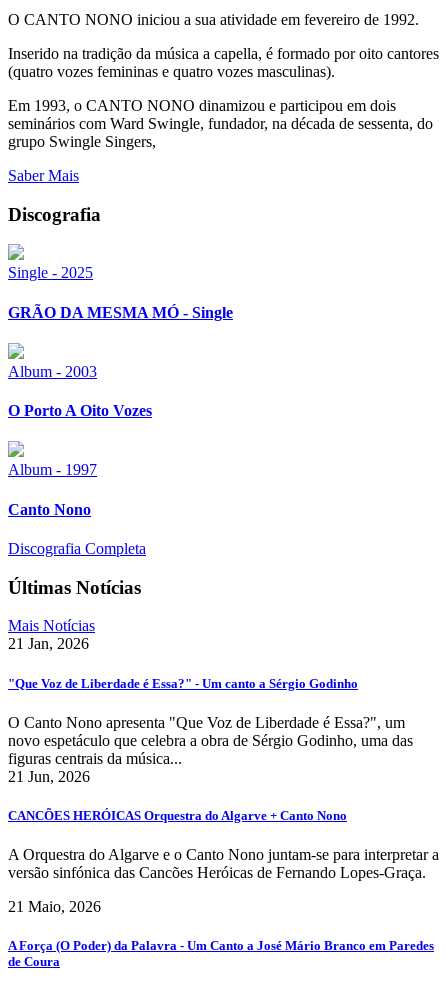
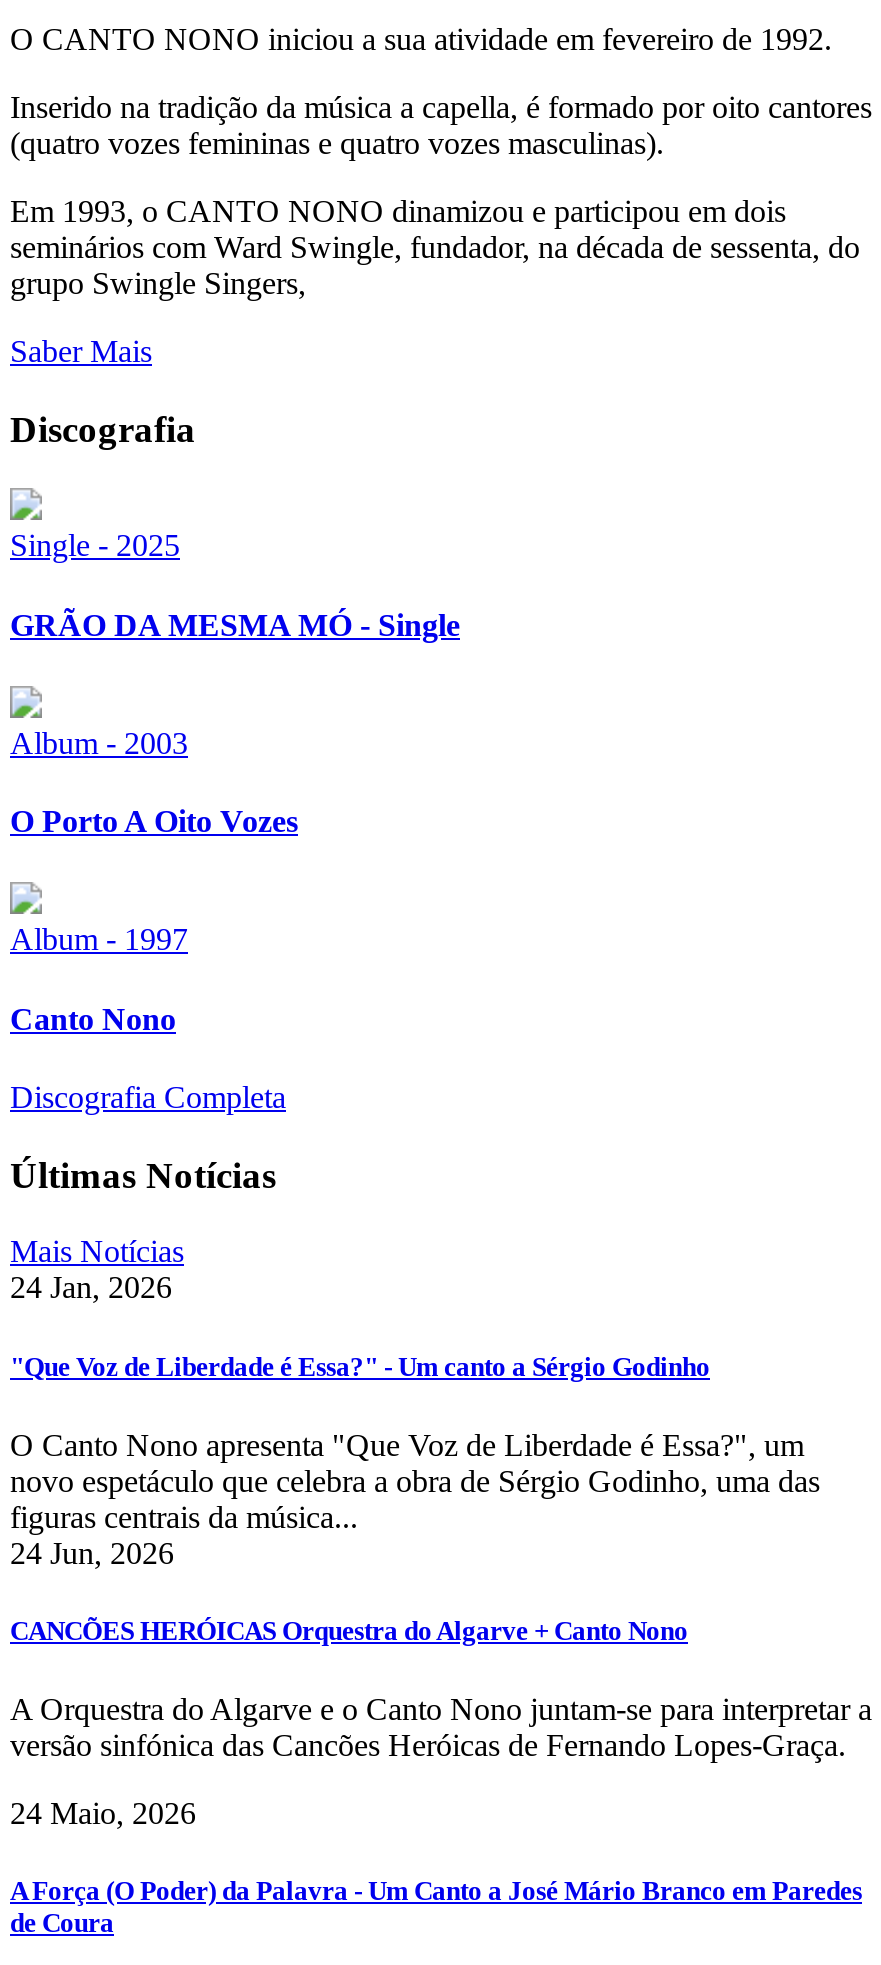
[8,635,89,652] 21 Jan, 2026 -> [10,1271,172,1305] 24 Jan, 2026
[8,768,90,785] 21 Jun, 2026 -> [10,1535,174,1569] 24 Jun, 2026
[8,898,101,915] 21 Maio, 2026 -> [10,1796,196,1830] 24 Maio, 2026

